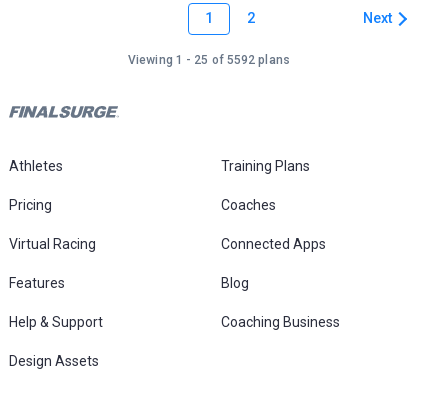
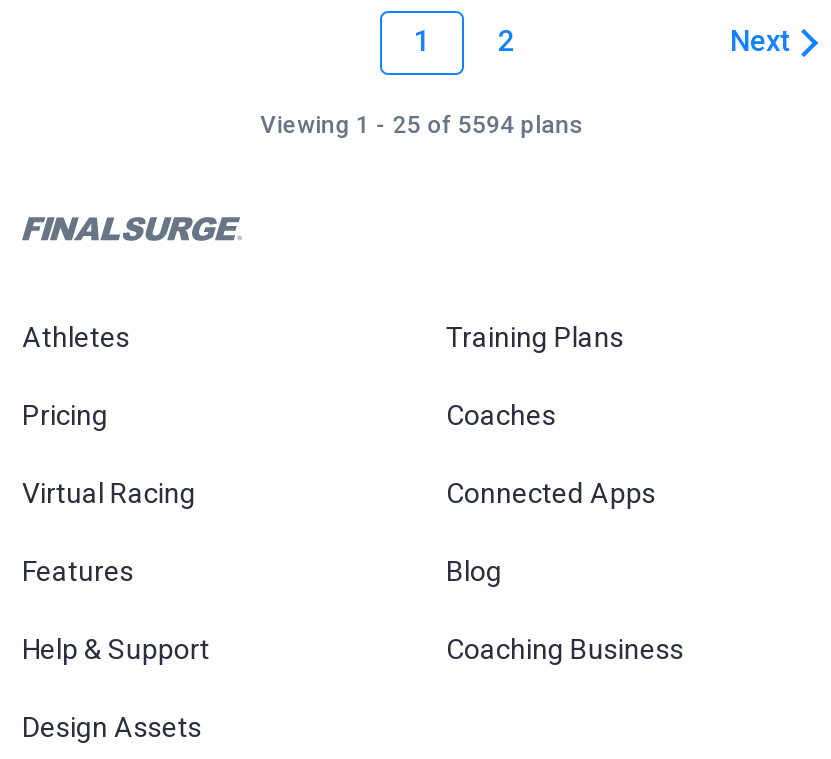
[128,53,290,67] Viewing 1 - 25 of 5592 plans -> [260,111,584,139] Viewing 1 - 25 of 5594 plans

